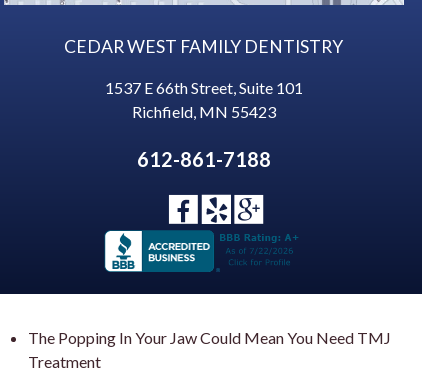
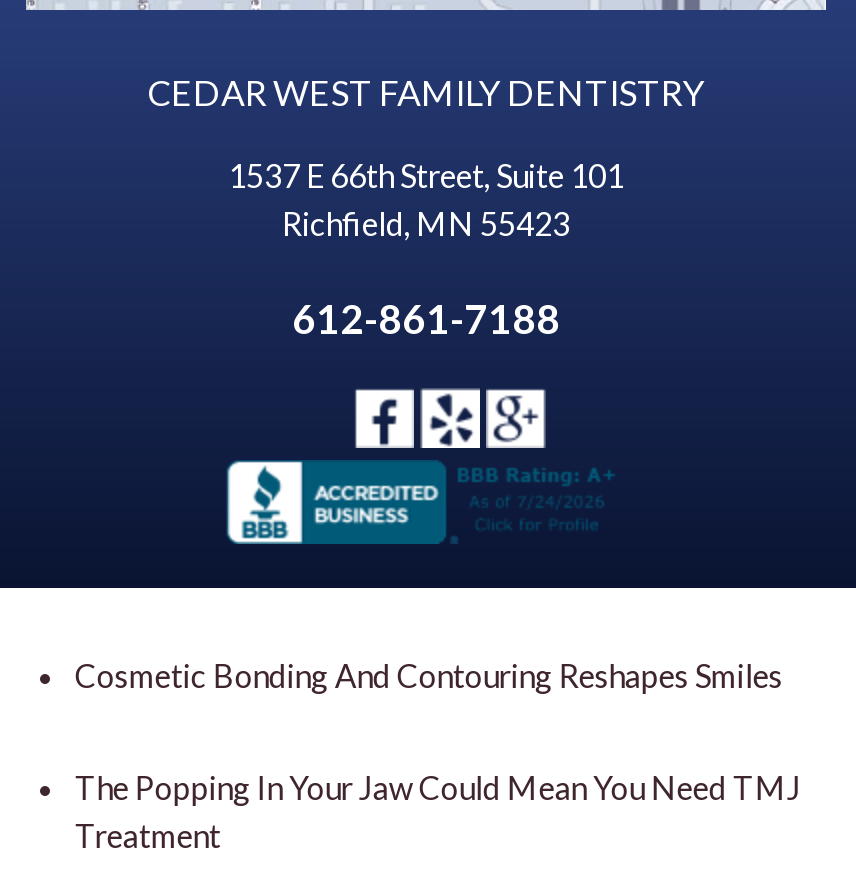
none -> [75,656,783,694] Cosmetic Bonding And Contouring Reshapes Smiles

